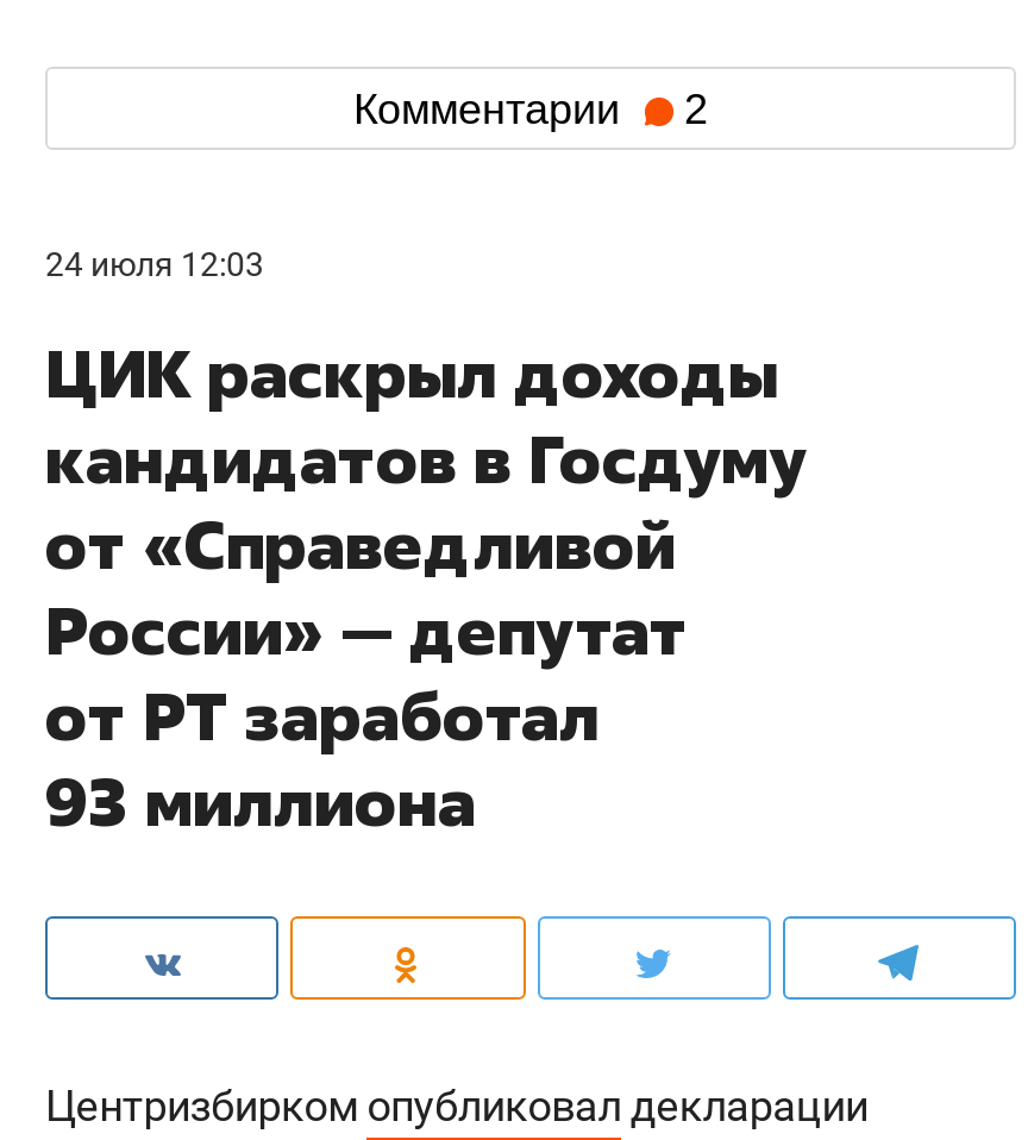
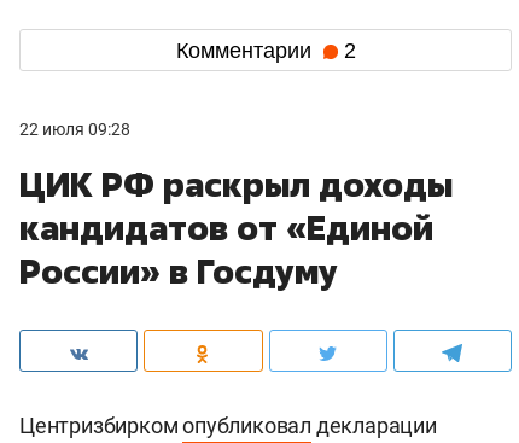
[45,245,264,283] 24 июля 12:03 -> [19,120,130,139] 22 июля 09:28
[45,328,807,845] ЦИК раскрыл доходы | кандидатов в Госдуму | от «Справедливой | России» — депутат | от РТ заработал | 93 миллиона -> [19,162,453,293] ЦИК РФ раскрыл доходы | кандидатов от «Единой | России» в Госдуму

